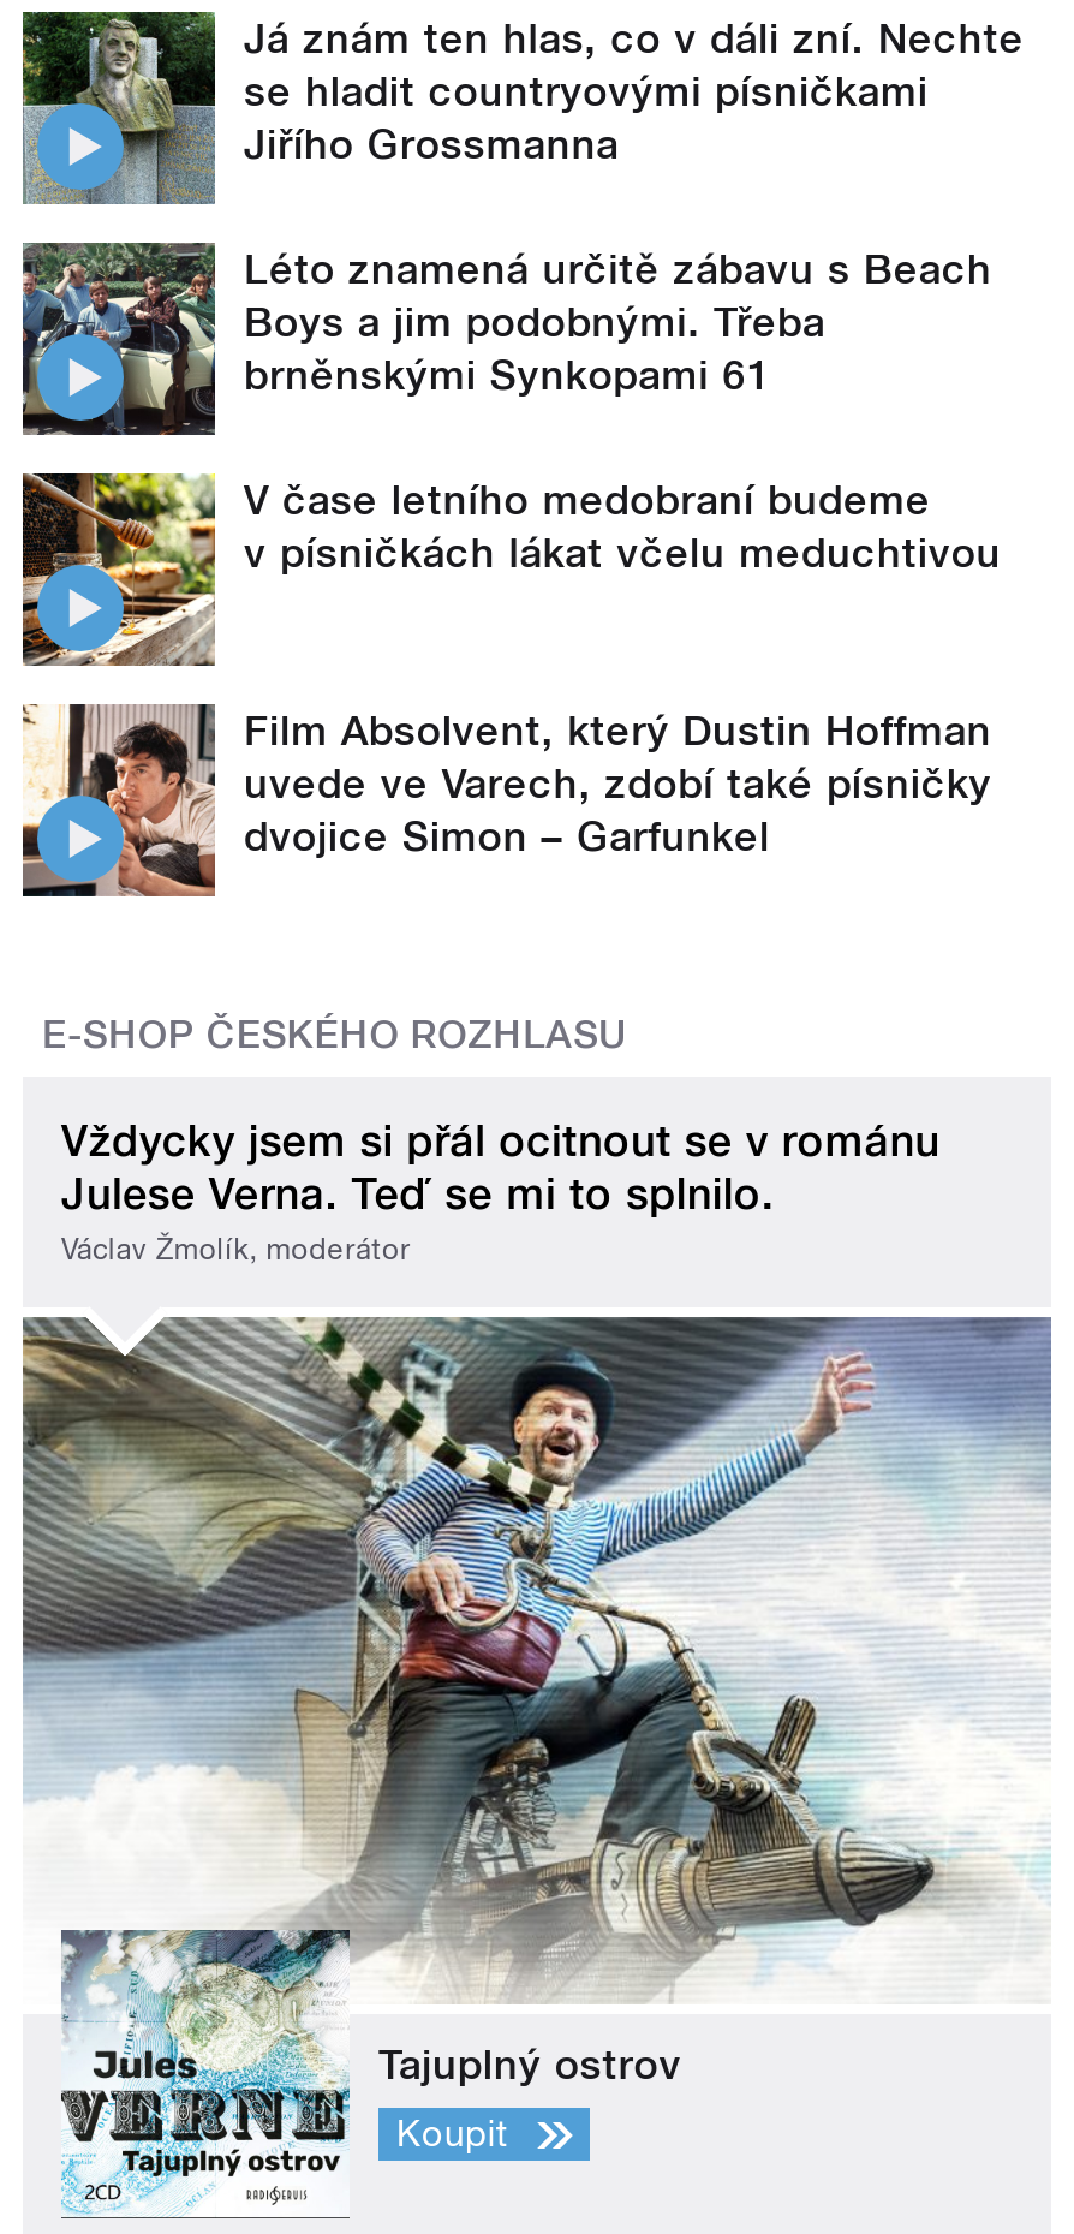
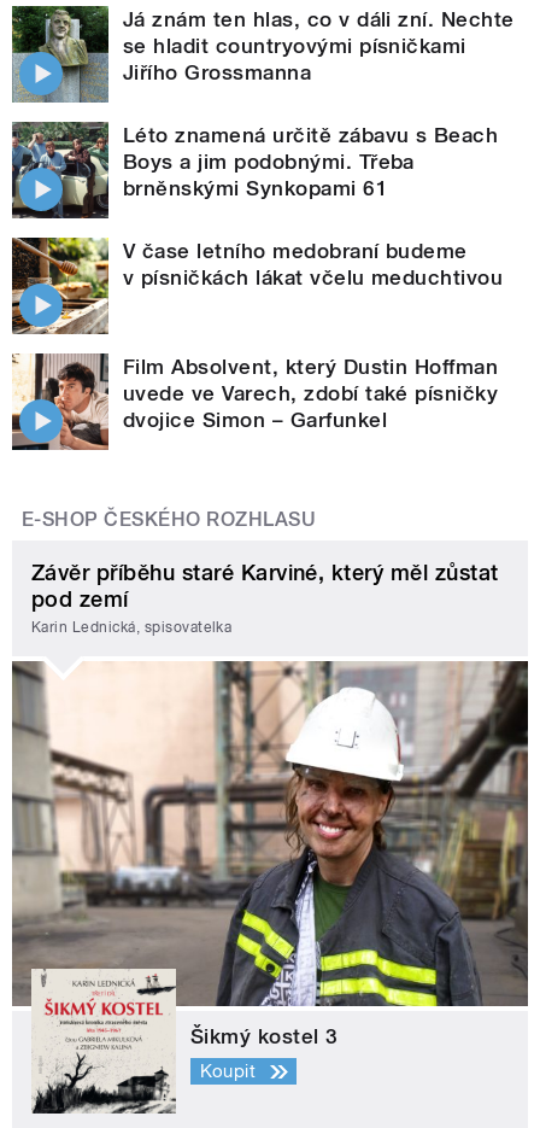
[61,1114,940,1267] Vždycky jsem si přál ocitnout se v románu | Julese Verna. Teď se mi to splnilo. | Václav Žmolík, moderátor -> [31,559,499,636] Závěr příběhu staré Karviné, který měl zůstat | pod zemí | Karin Lednická, spisovatelka
[23,1315,1054,2218] [image] | Tajuplný ostrov -> [11,660,529,1115] [image] | Šikmý kostel 3

